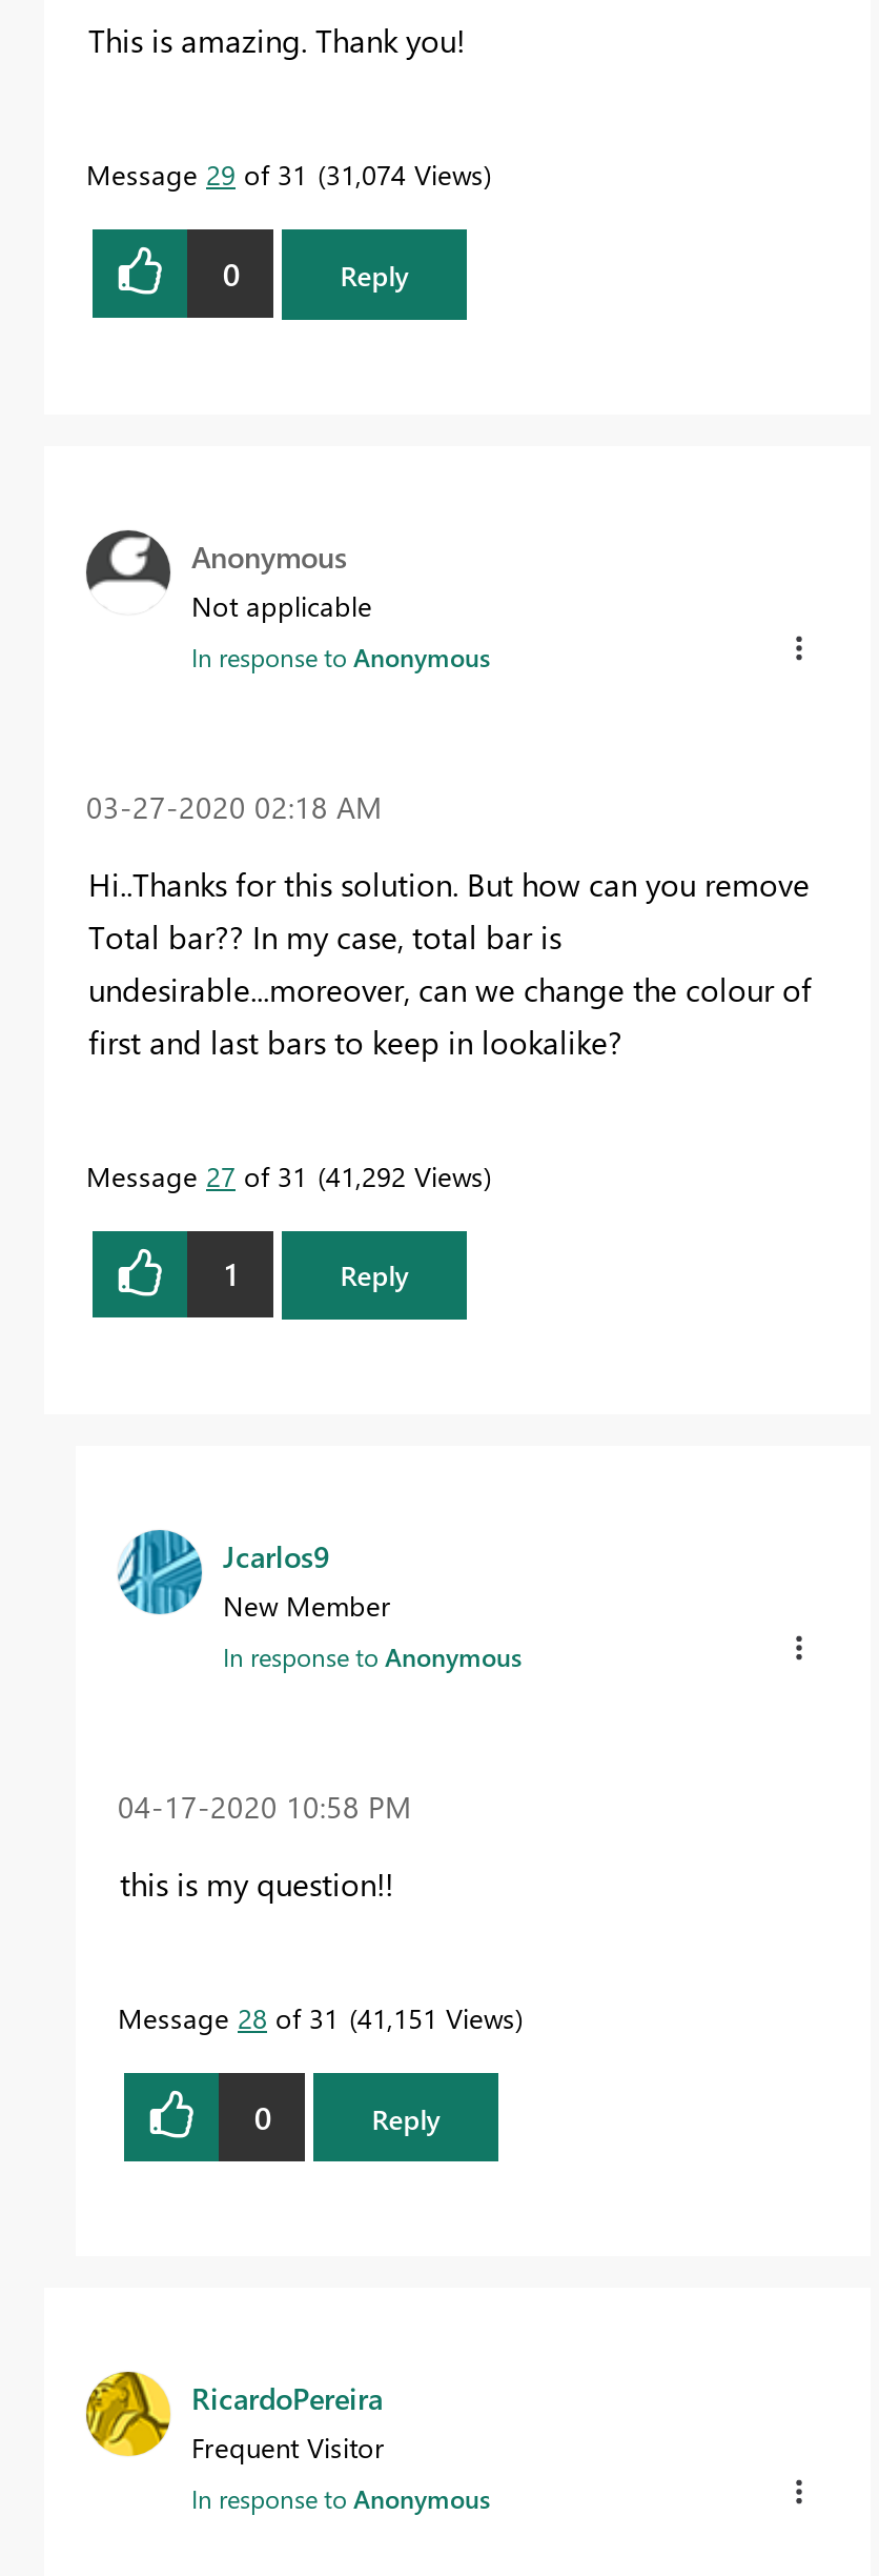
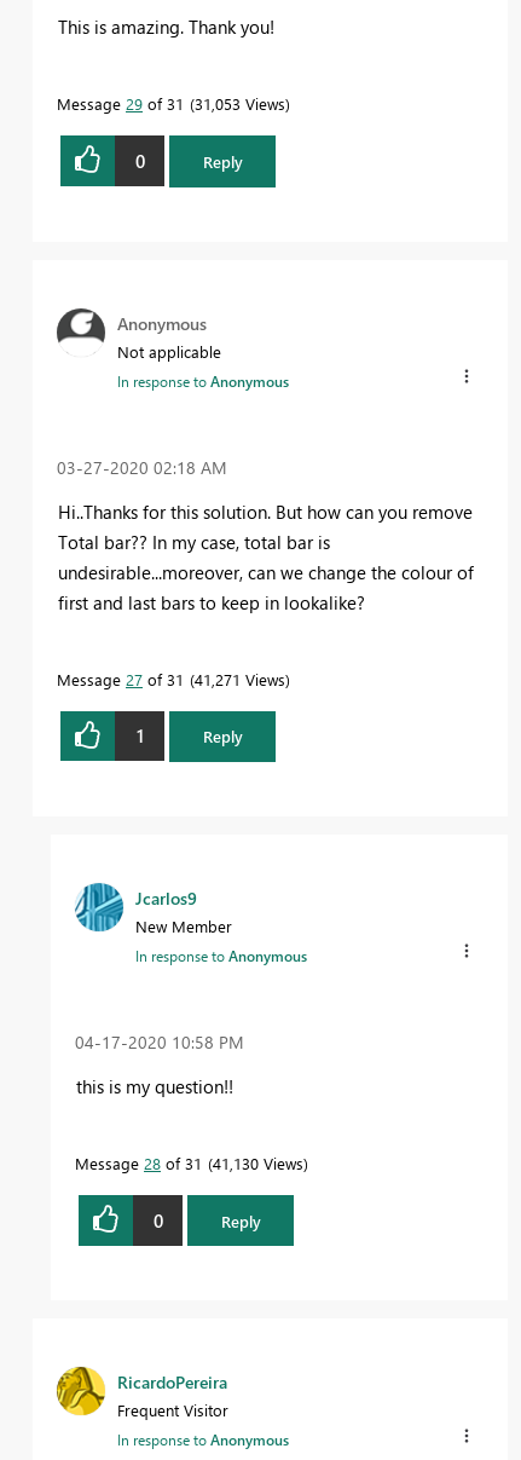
[86,157,484,192] Message 29 of 31 31,074 Views -> [57,94,285,114] Message 29 of 31 31,053 Views
[86,1157,484,1193] Message 27 of 31 41,292 Views -> [57,669,285,689] Message 27 of 31 41,271 Views
[118,2000,515,2036] Message 28 of 31 41,151 Views -> [75,1153,303,1174] Message 28 of 31 41,130 Views

